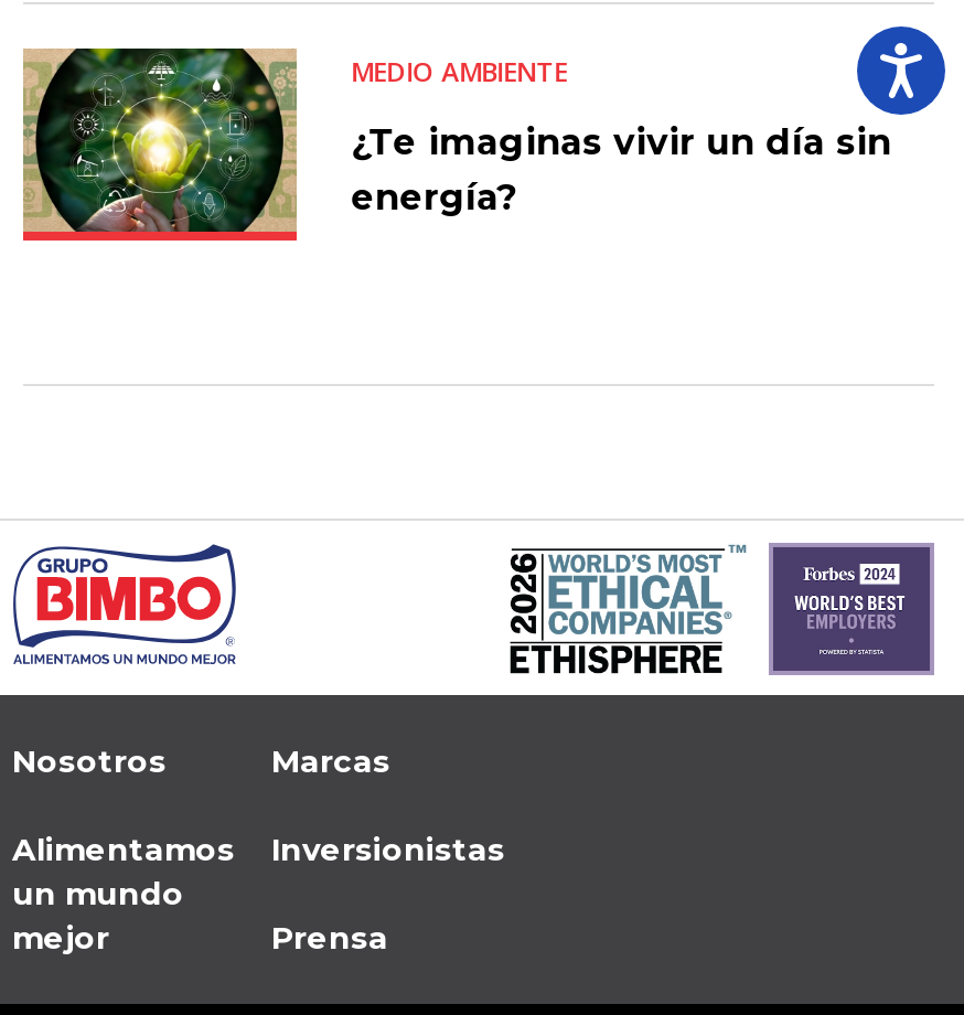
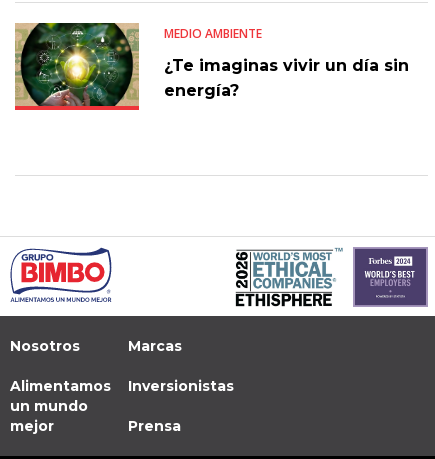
[855,24,947,117] [image] -> none

